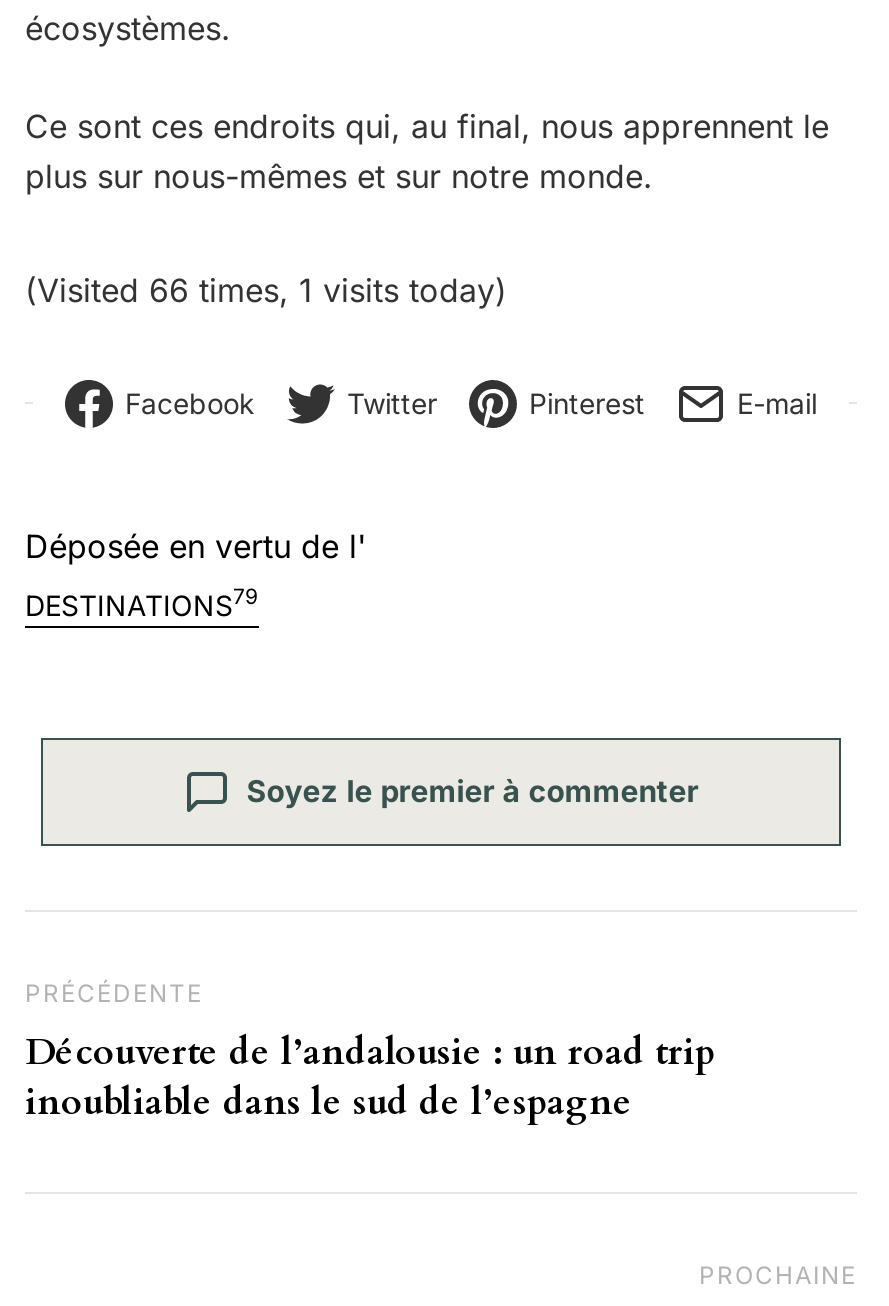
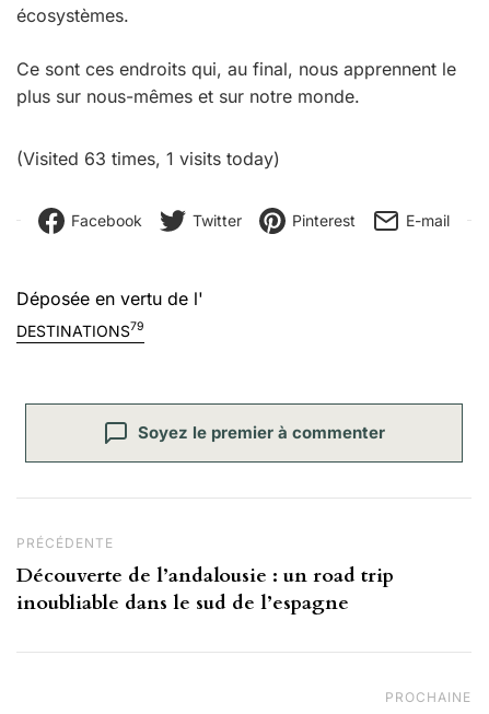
[25,269,507,309] (Visited 66 times, 1 visits today) -> [16,147,280,169] (Visited 63 times, 1 visits today)

